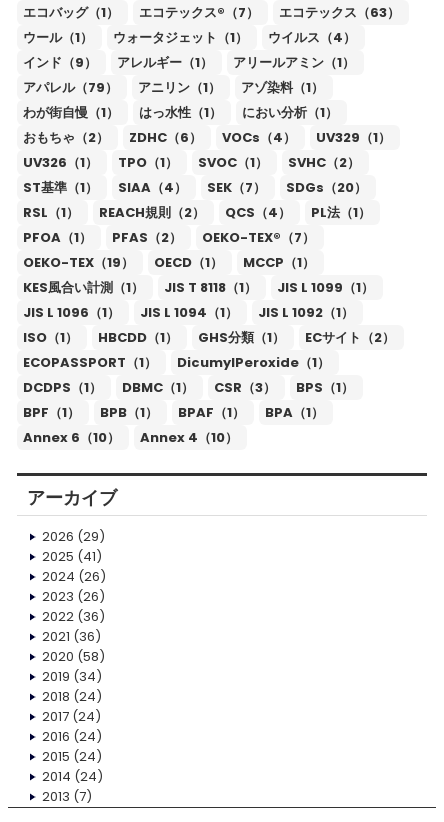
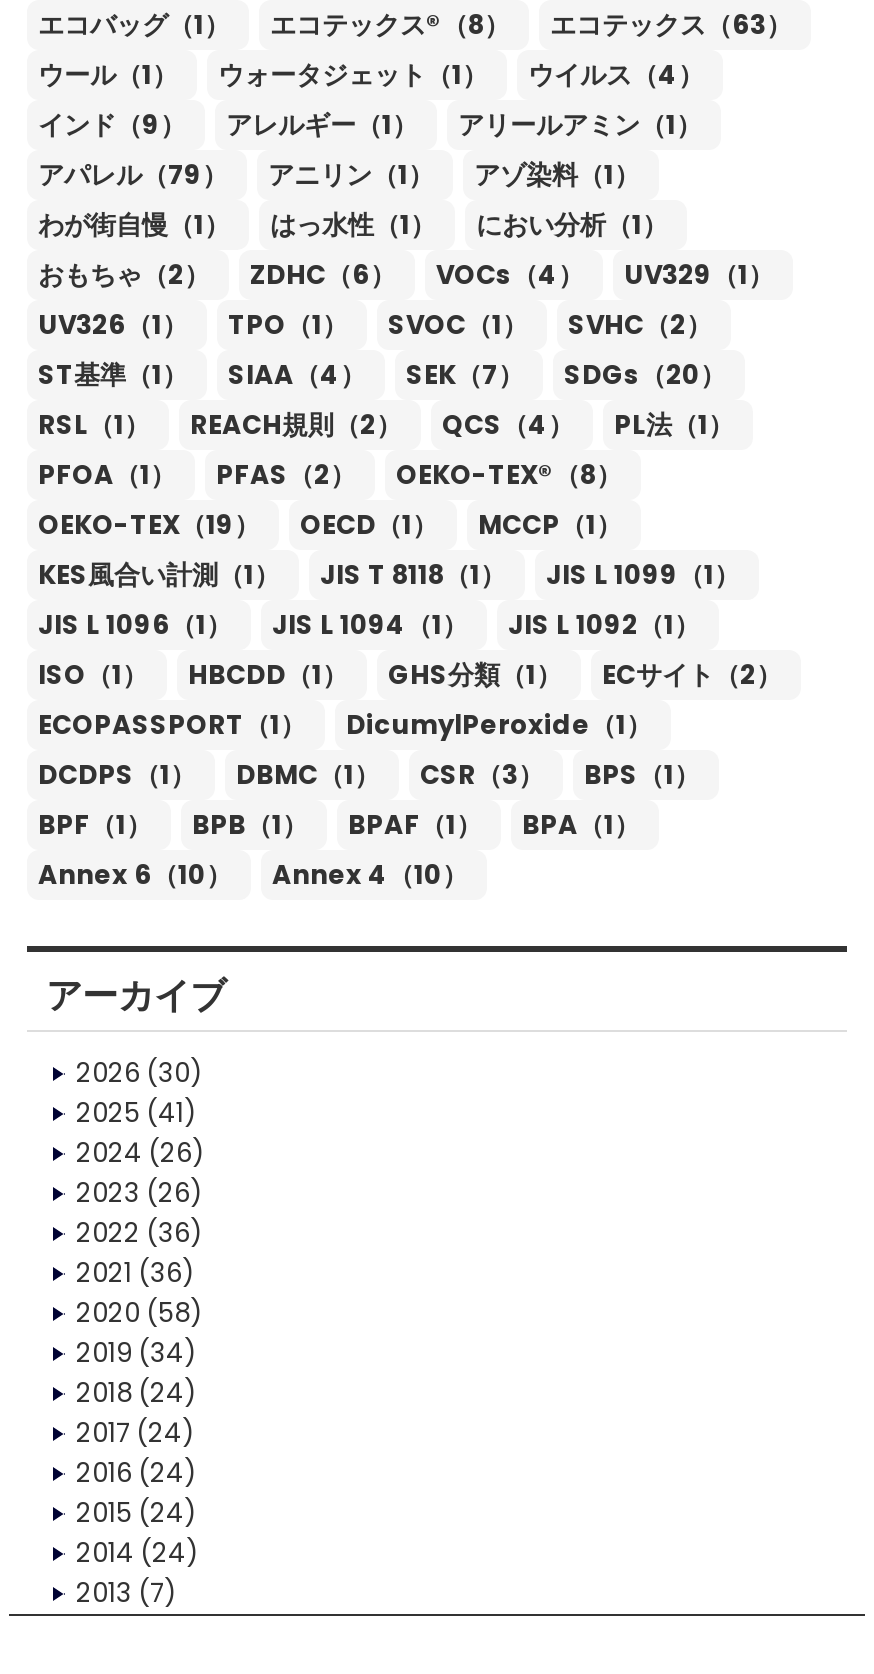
[138,3,258,22] エコテックス®（7） -> [270,6,510,44] エコテックス®（8）
[22,228,314,247] PFOA（1） PFAS（2） OEKO-TEX®（7） -> [38,456,622,494] PFOA（1） PFAS（2） OEKO-TEX®（8）
[41,527,104,546] 2026 (29) -> [76,1054,202,1092] 2026 (30)

